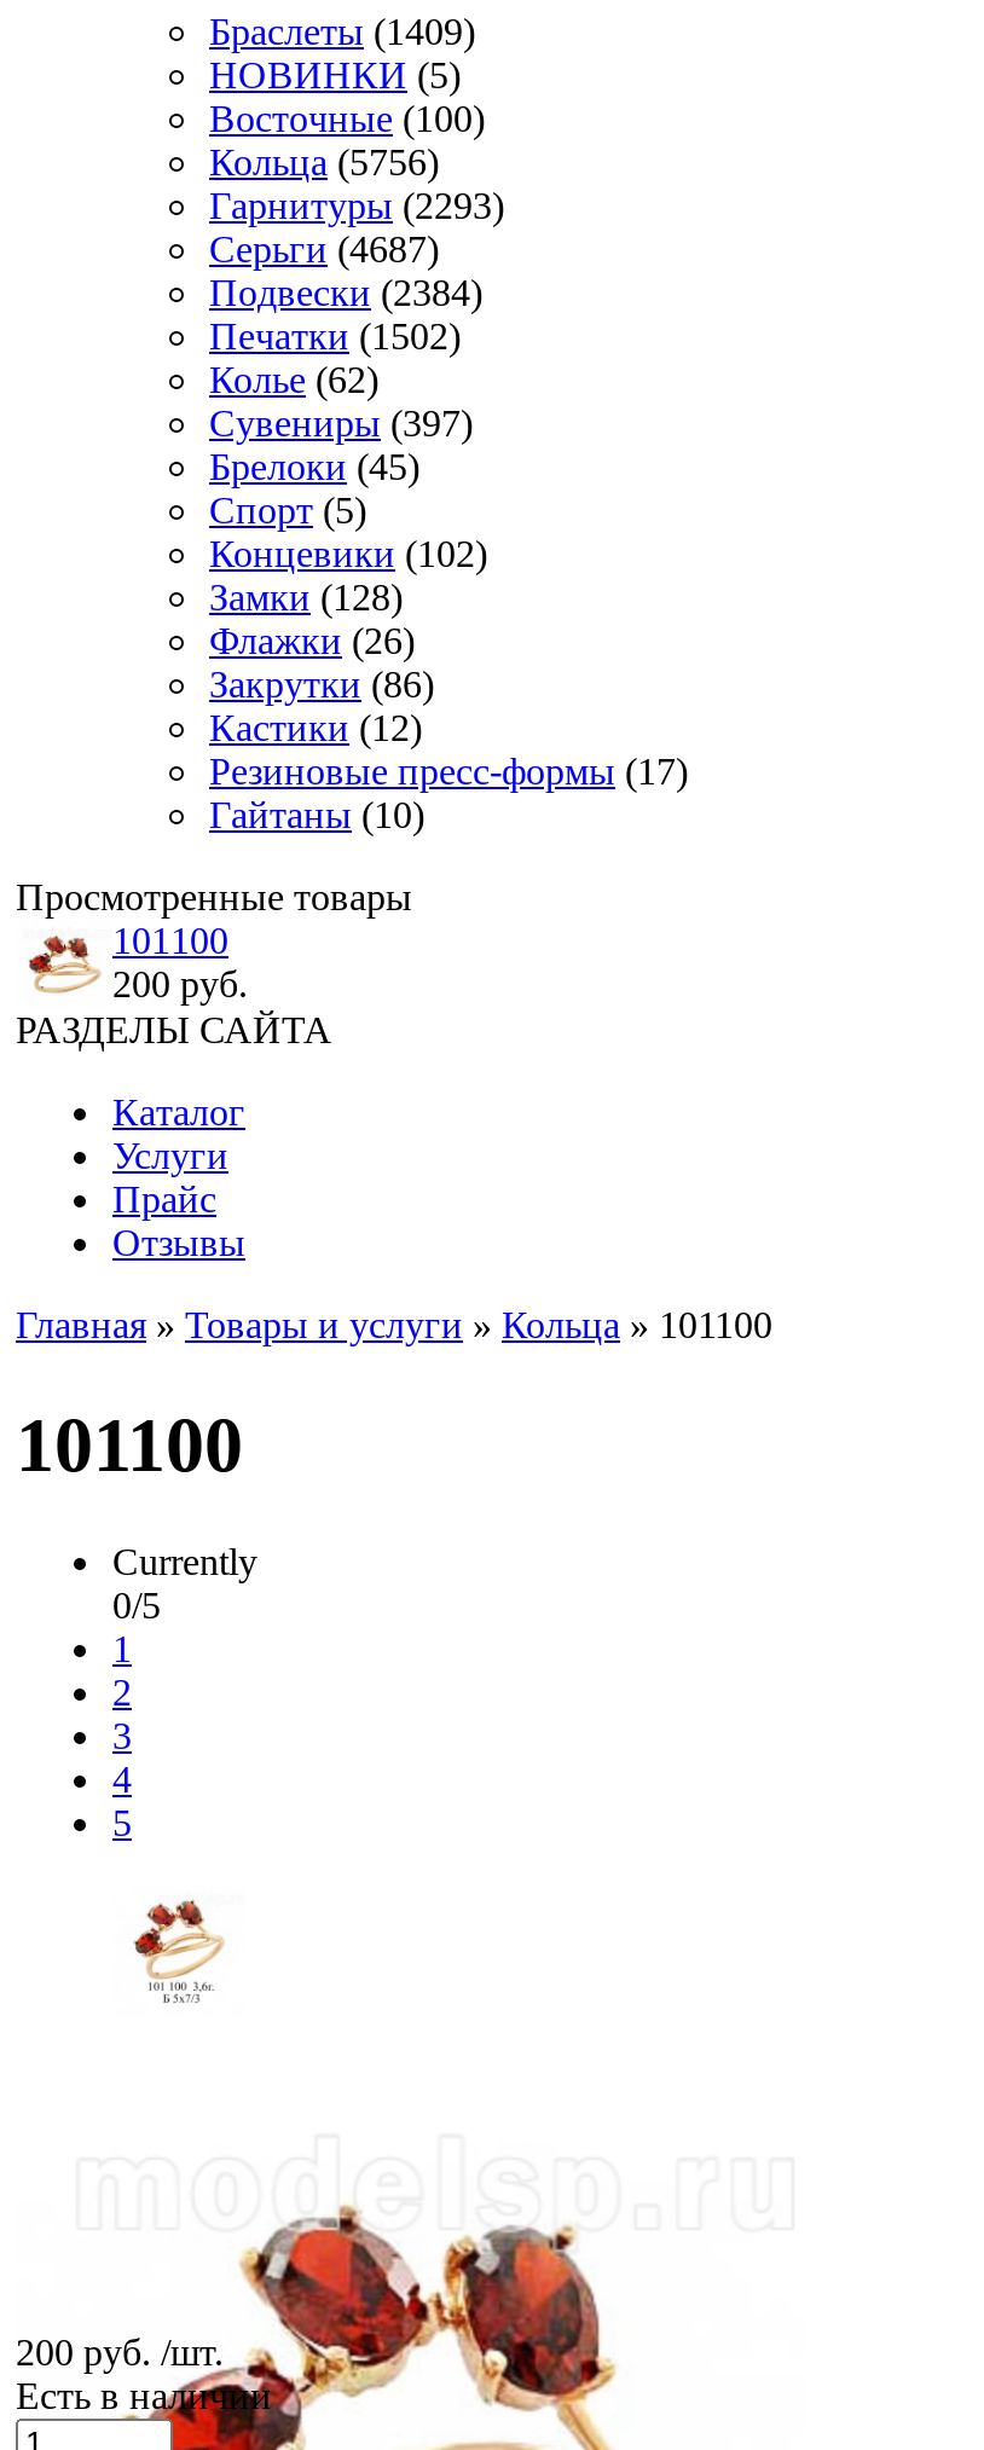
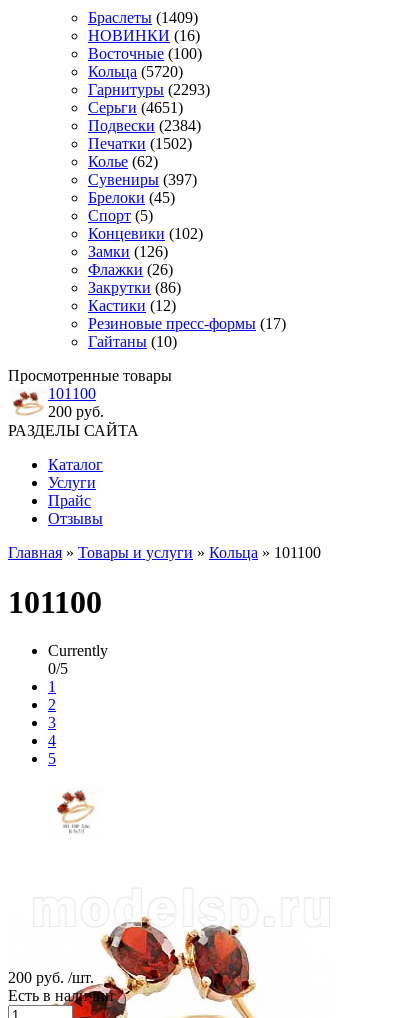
[209,54,461,95] НОВИНКИ (5) -> [88,27,200,44] НОВИНКИ (16)
[209,141,439,183] Кольца (5756) -> [88,63,183,80] Кольца (5720)
[209,228,439,270] Серьги (4687) -> [88,99,183,116] Серьги (4651)
[209,577,403,618] Замки (128) -> [88,243,168,260] Замки (126)

